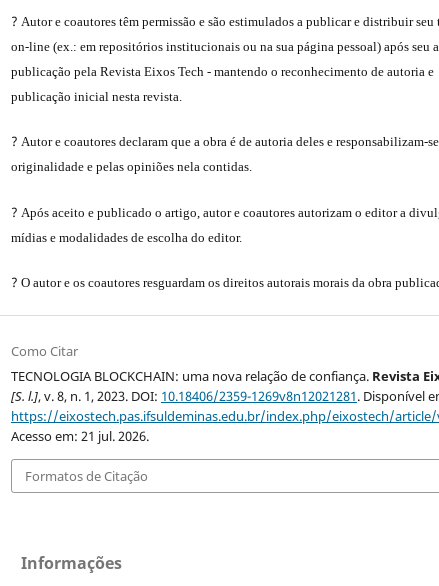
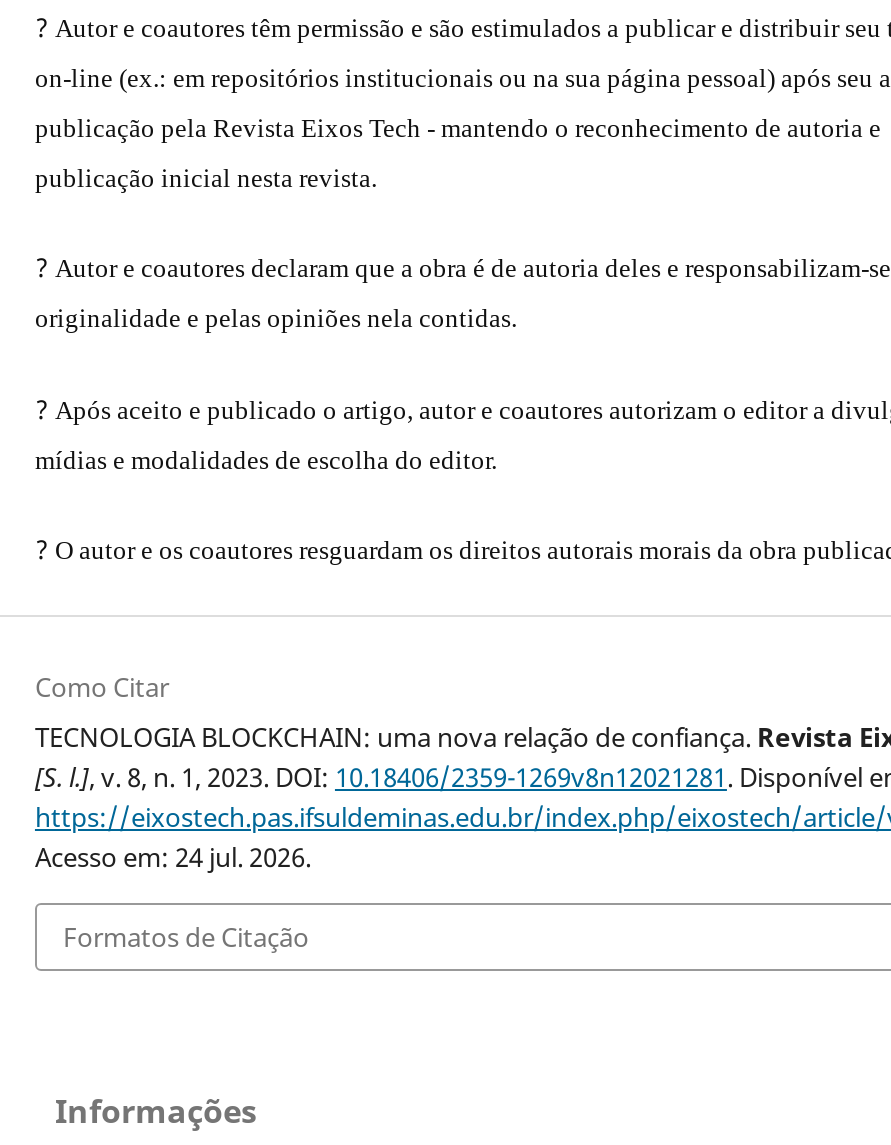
[11,426,149,444] Acesso em: 21 jul. 2026. -> [35,838,311,874] Acesso em: 24 jul. 2026.

